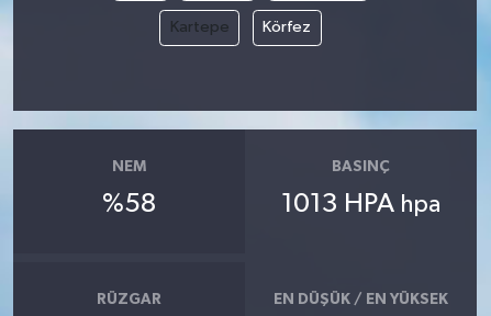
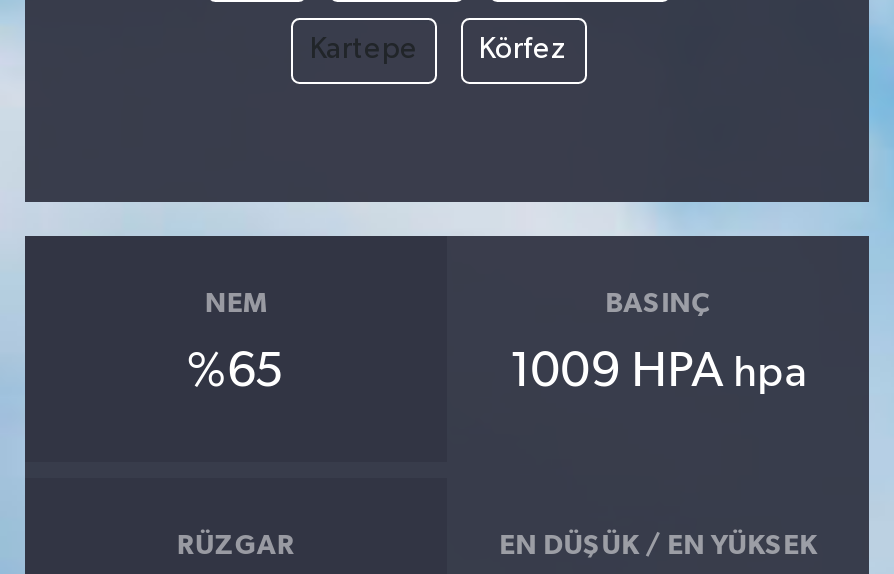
[102,191,156,217] %58 -> [187,348,285,396] %65
[281,191,441,217] 1013 HPA hpa -> [509,348,807,396] 1009 HPA hpa

